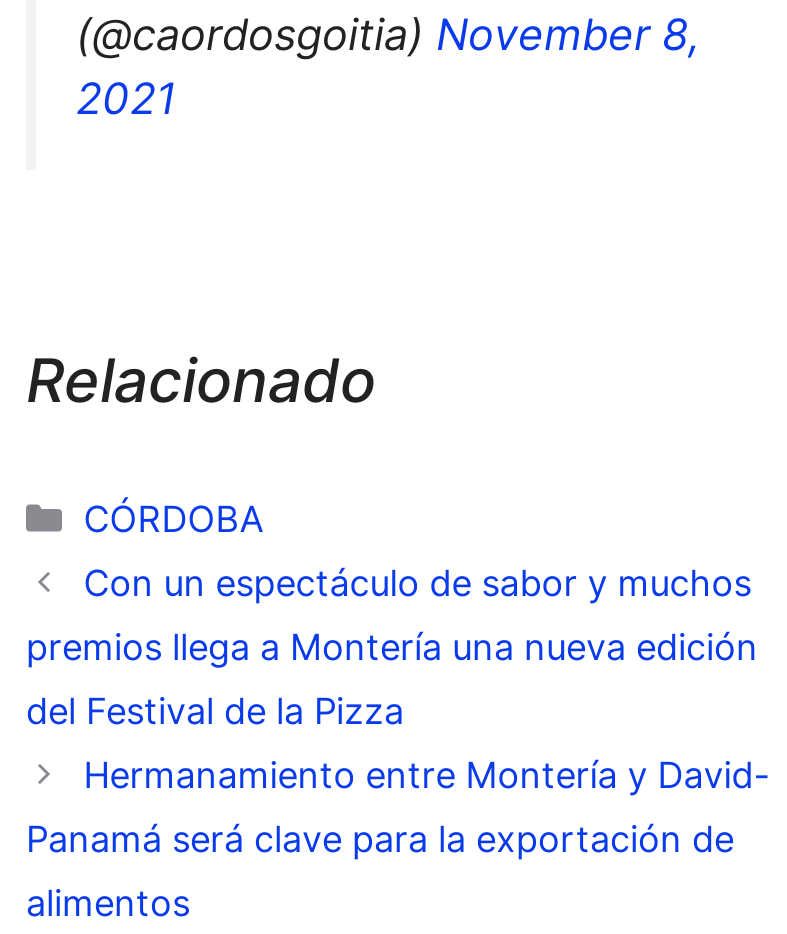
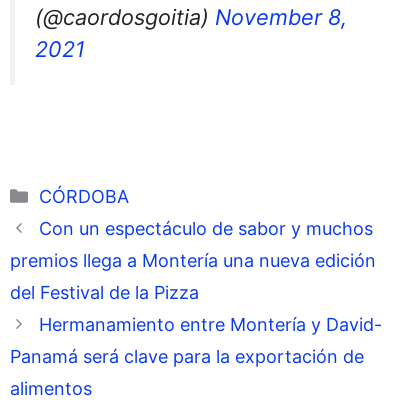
[26,343,376,415] Relacionado -> none

